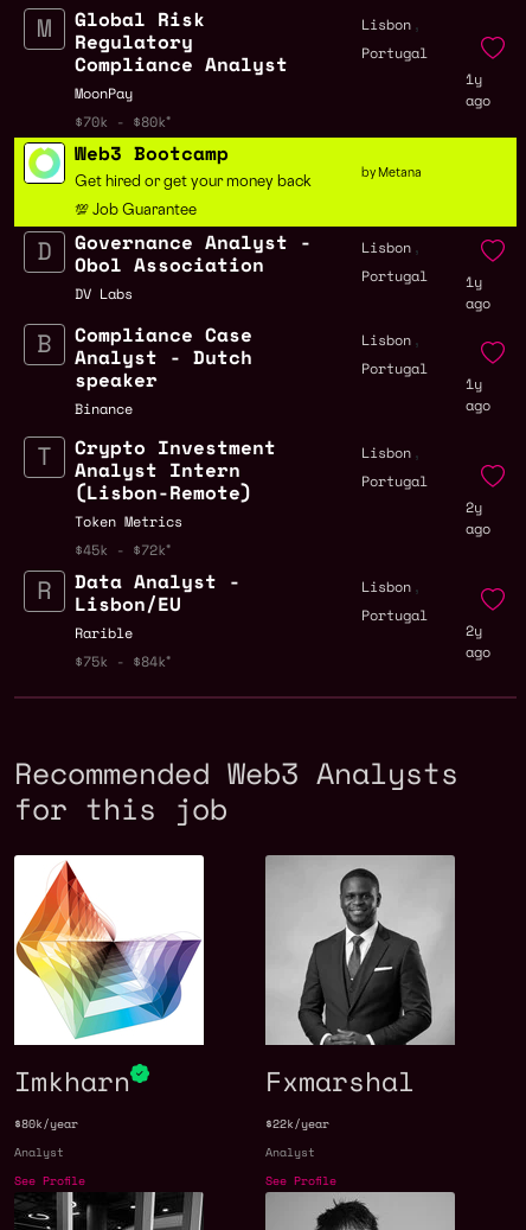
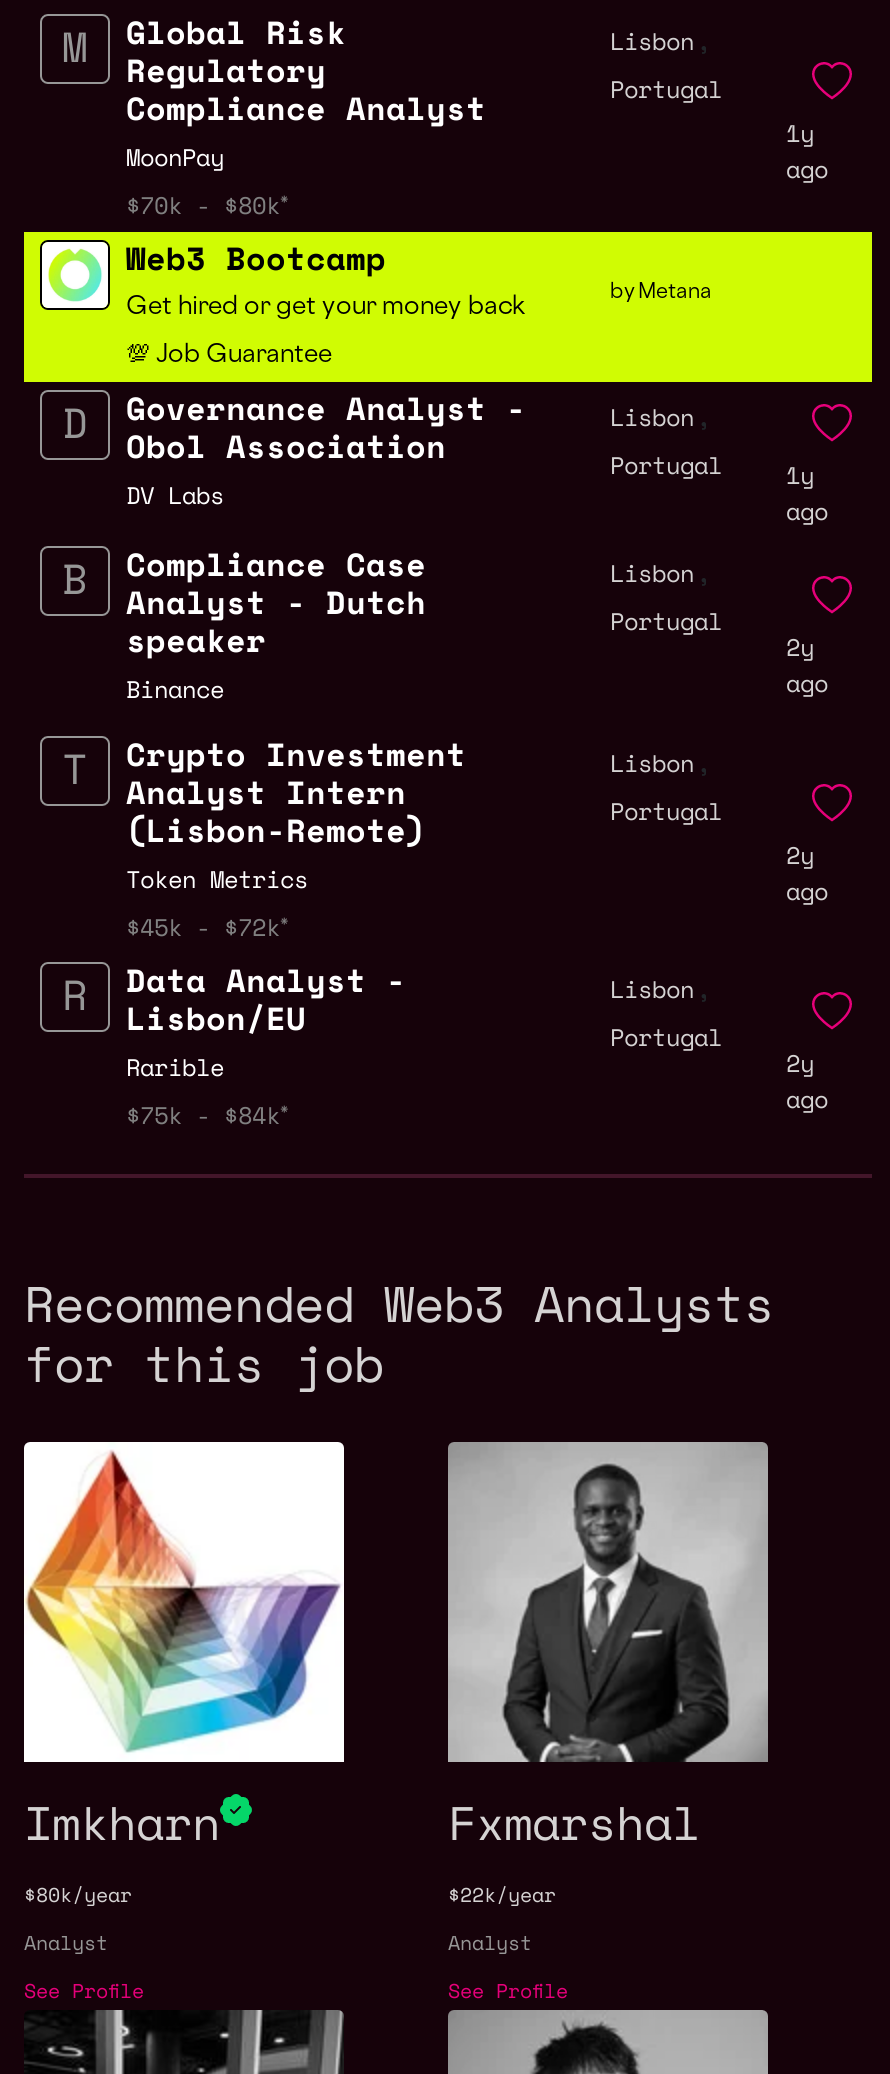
[466,374,482,394] 1y -> [786,630,814,664] 2y

